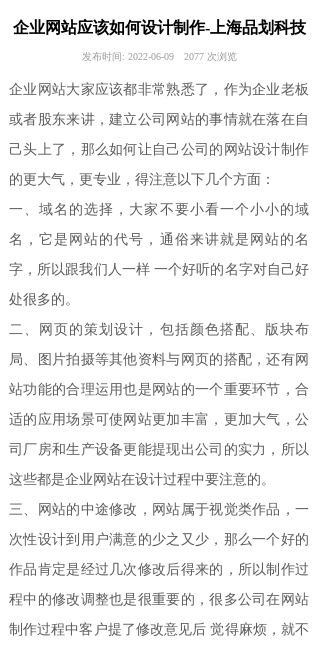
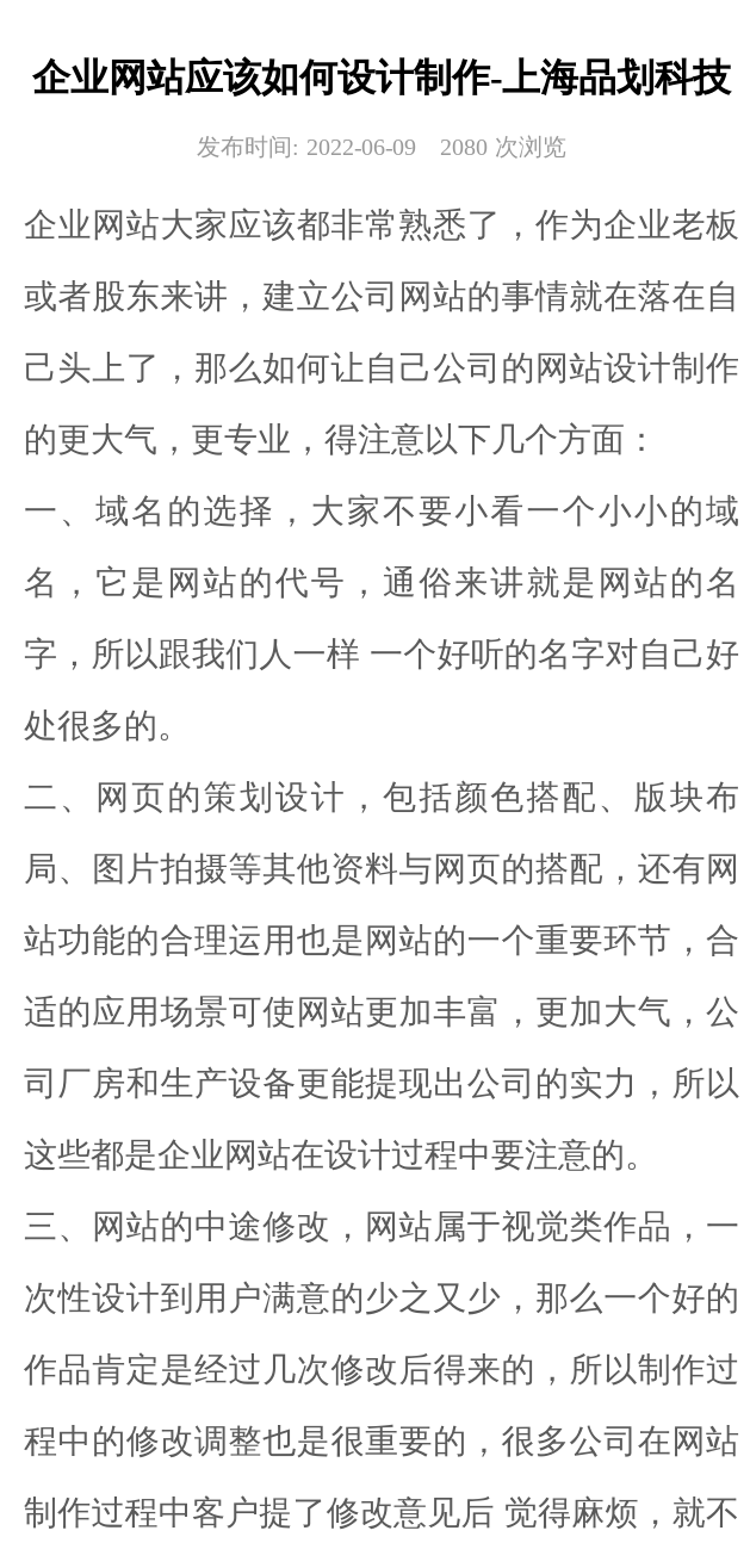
[81,51,236,62] 发布时间: 2022-06-09 2077次浏览 -> [197,134,566,160] 发布时间: 2022-06-09 2080次浏览

